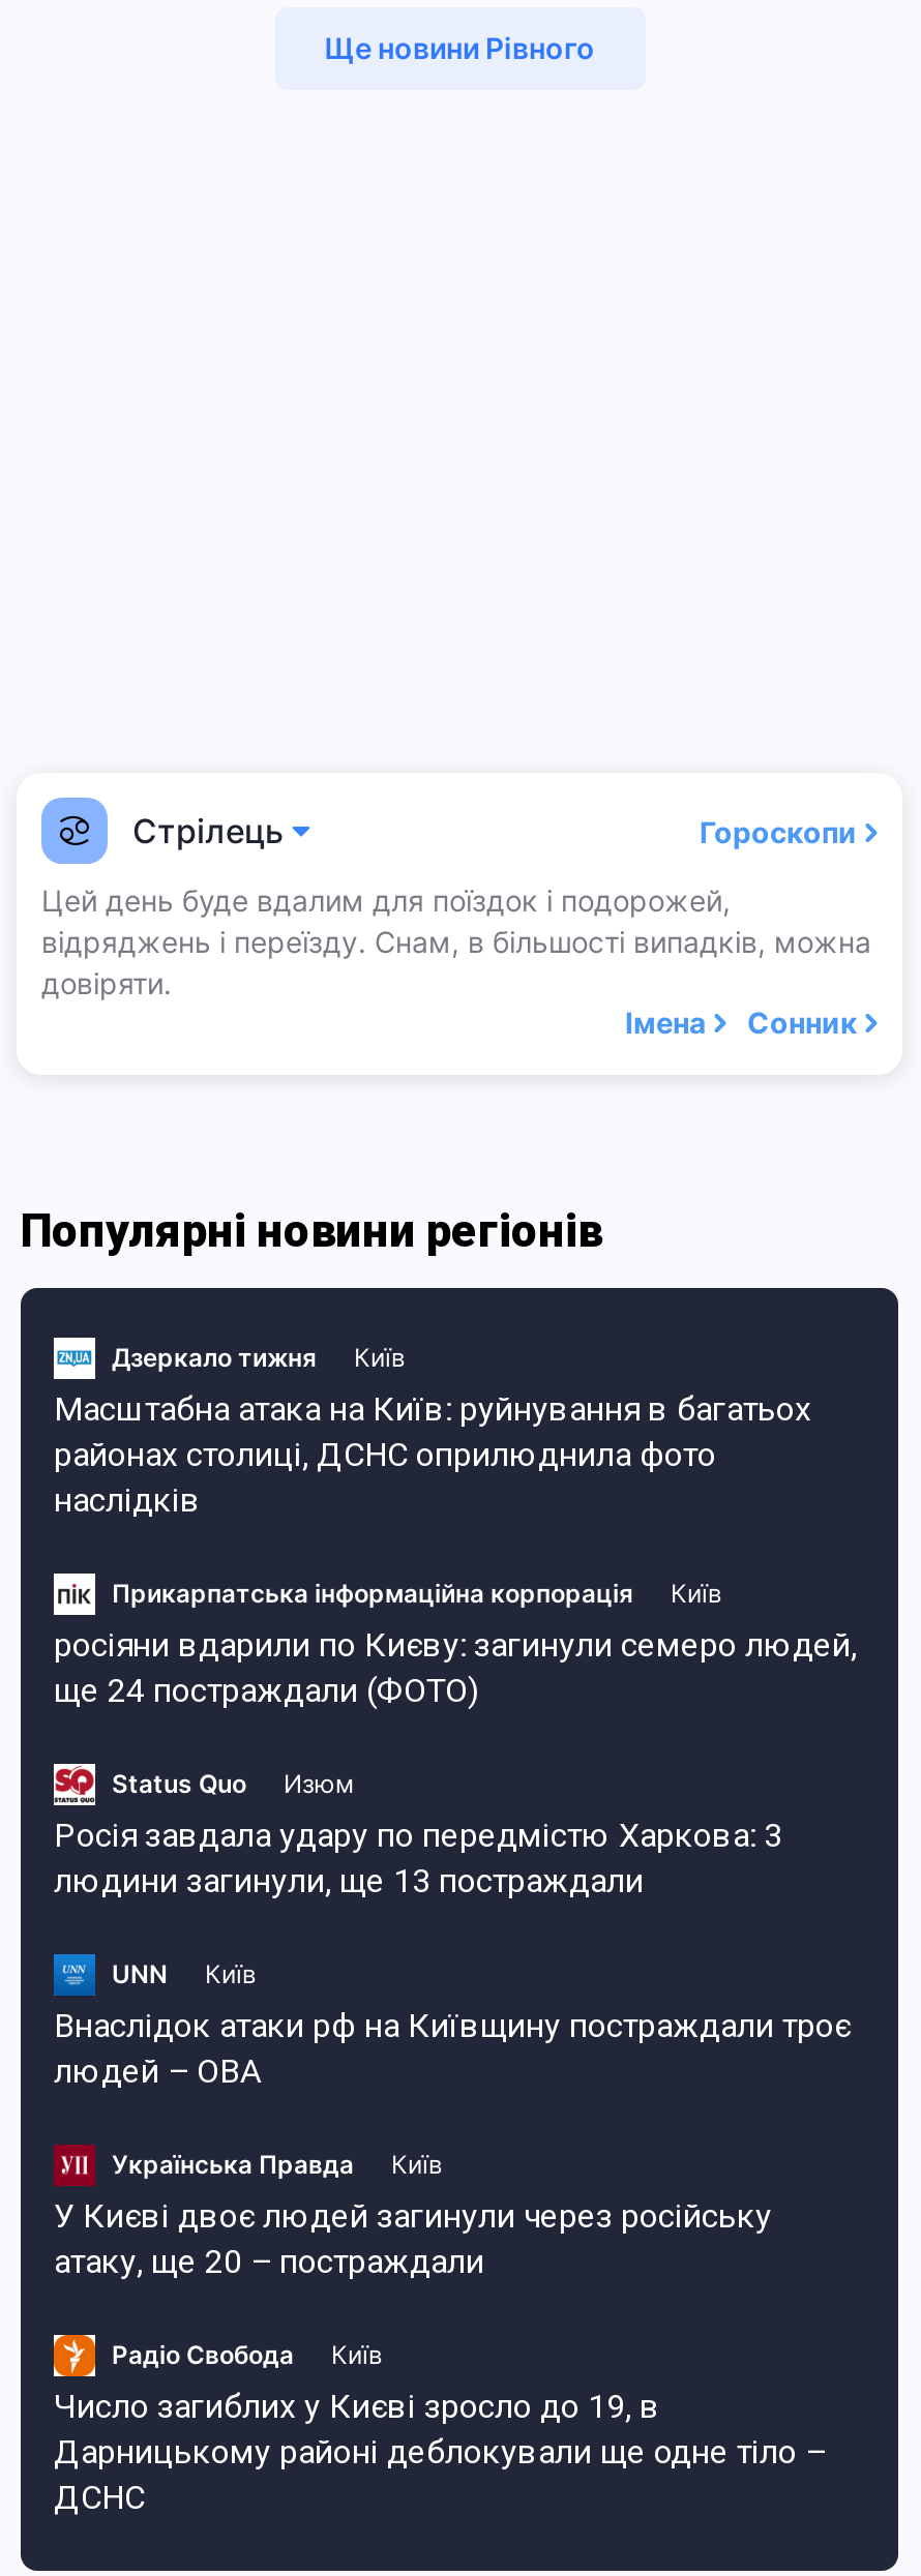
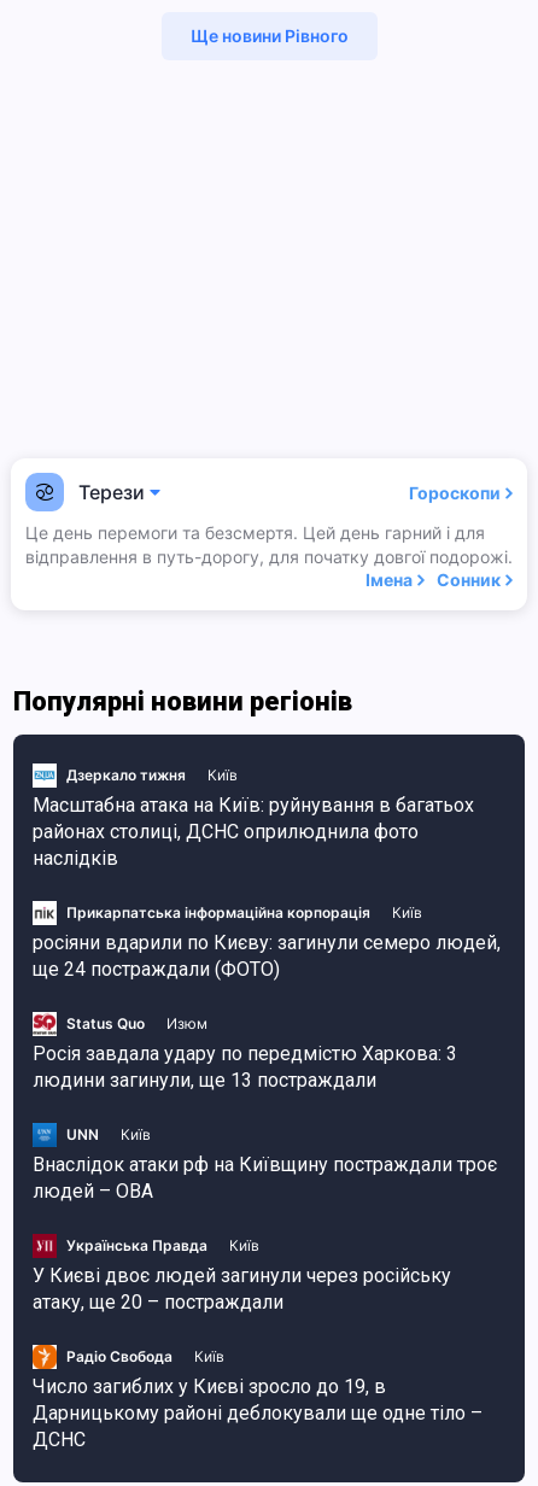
[132,810,284,851] Стрілець -> [78,480,145,504] Терези
[41,882,871,1000] Цей день буде вдалим для поїздок і подорожей, | відряджень і переїзду. Снам, в більшості випадків, можна | довіряти. -> [25,522,513,567] Це день перемоги та безсмертя. Цей день гарний і для | відправлення в путь-дорогу, для початку довгої подорожі.

